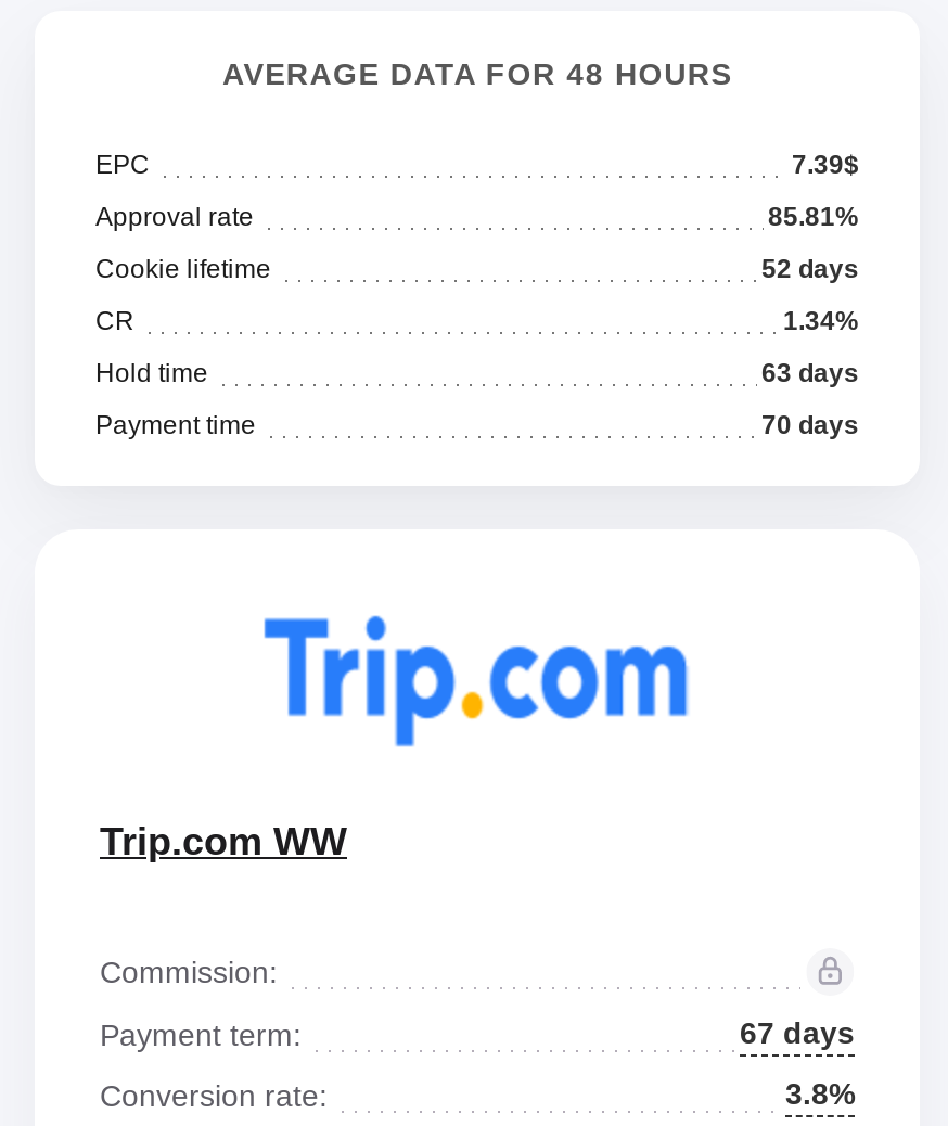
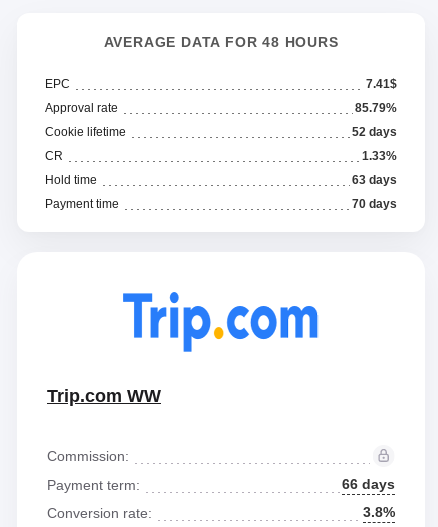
[792,150,859,180] 7.39$ -> [366,77,397,91] 7.41$
[768,202,859,232] 85.81% -> [355,101,397,115] 85.79%
[783,306,859,336] 1.34% -> [362,149,397,163] 1.33%
[740,1015,855,1050] 67 days -> [342,476,395,492] 66 days

